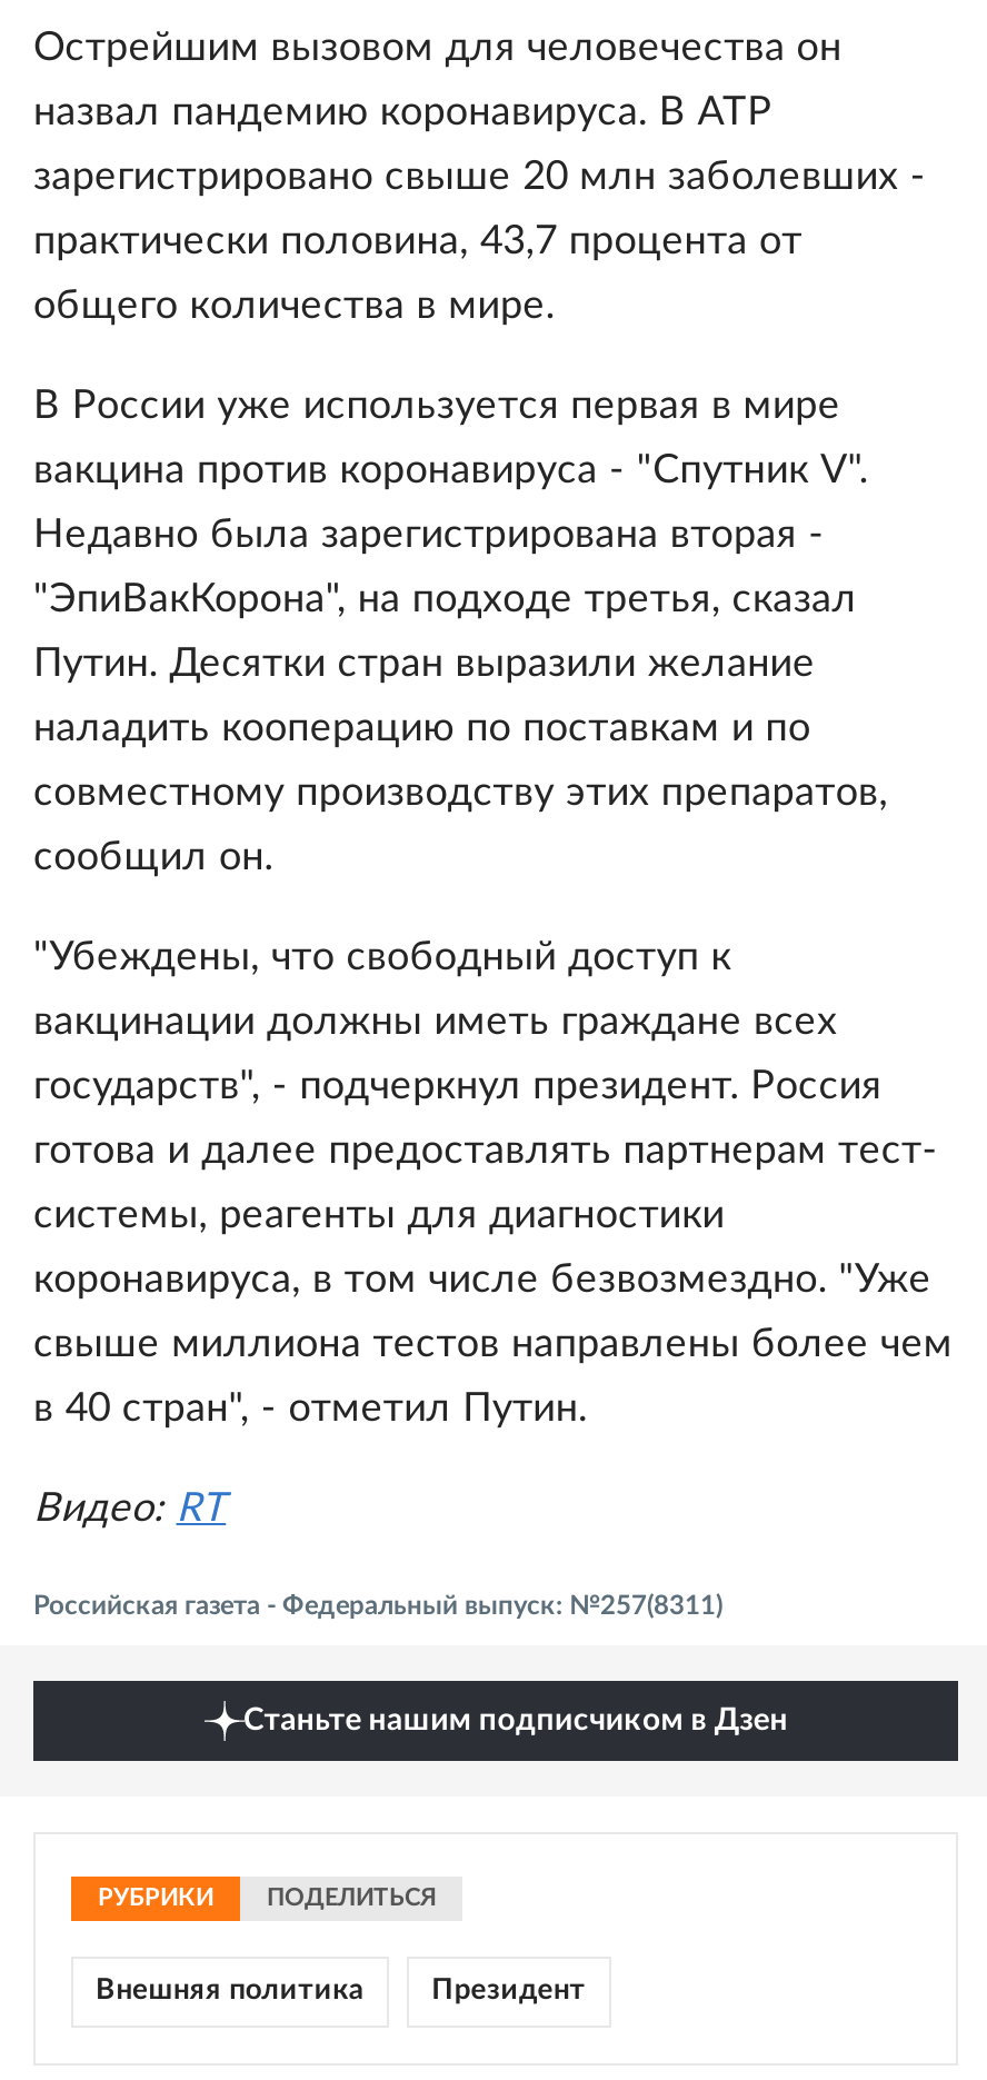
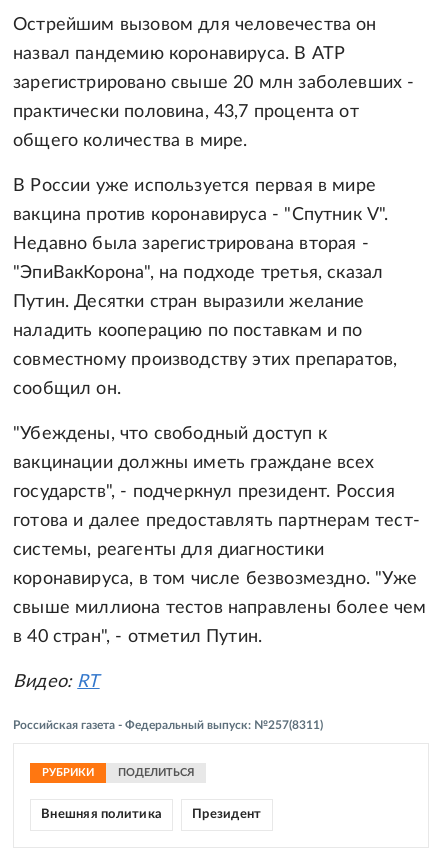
[243,1705,788,1736] Станьте нашим подписчиком в Дзен -> none

